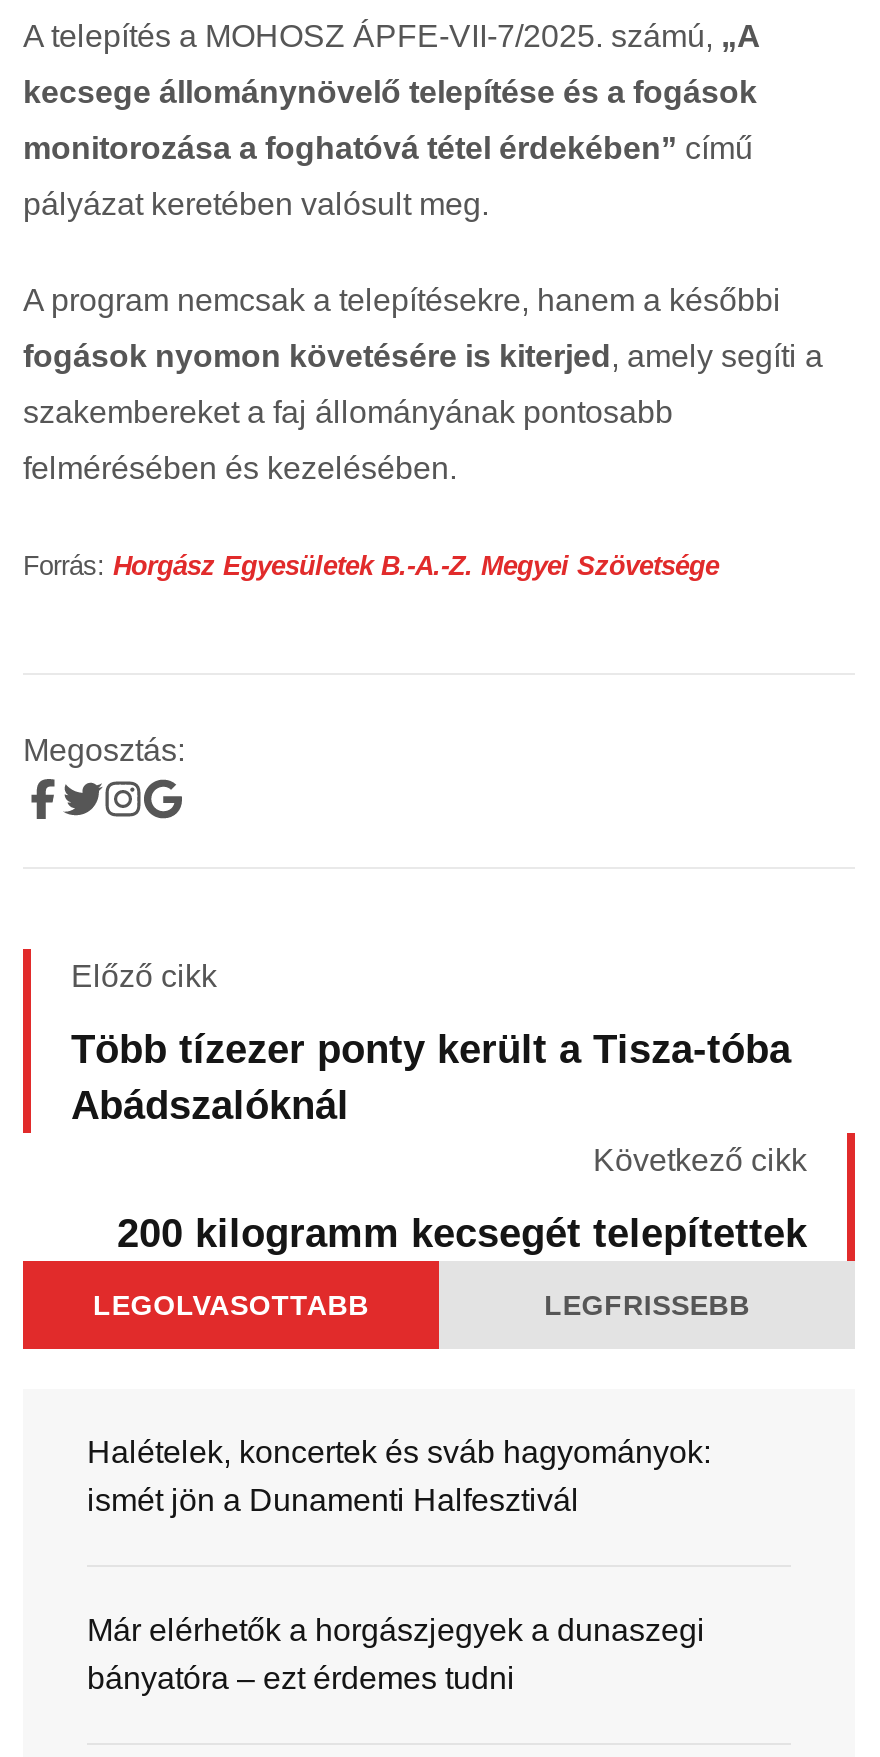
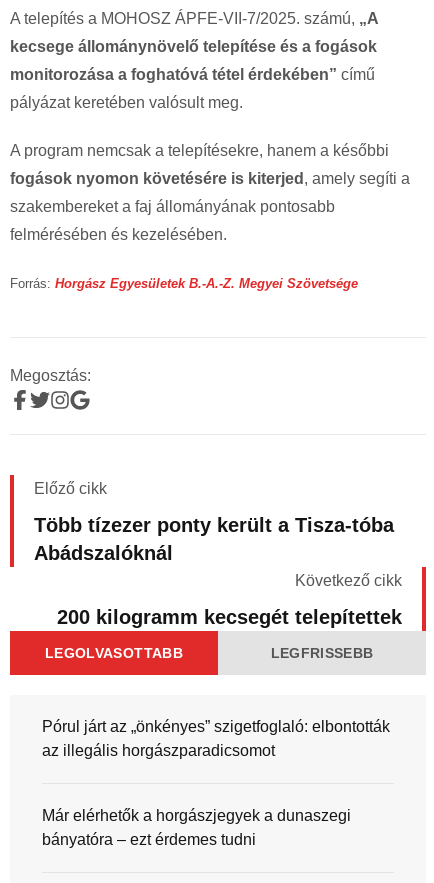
[87,1434,711,1516] Halételek, koncertek és sváb hagyományok: | ismét jön a Dunamenti Halfesztivál -> [42,718,390,759] Pórul járt az „önkényes” szigetfoglaló: elbontották | az illegális horgászparadicsomot

